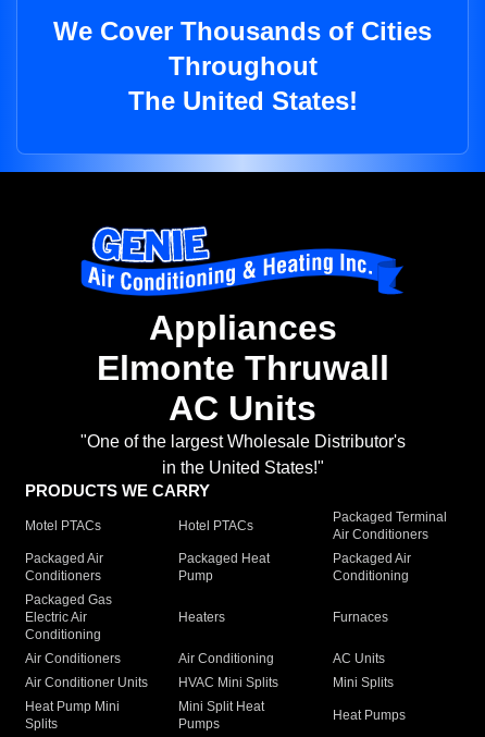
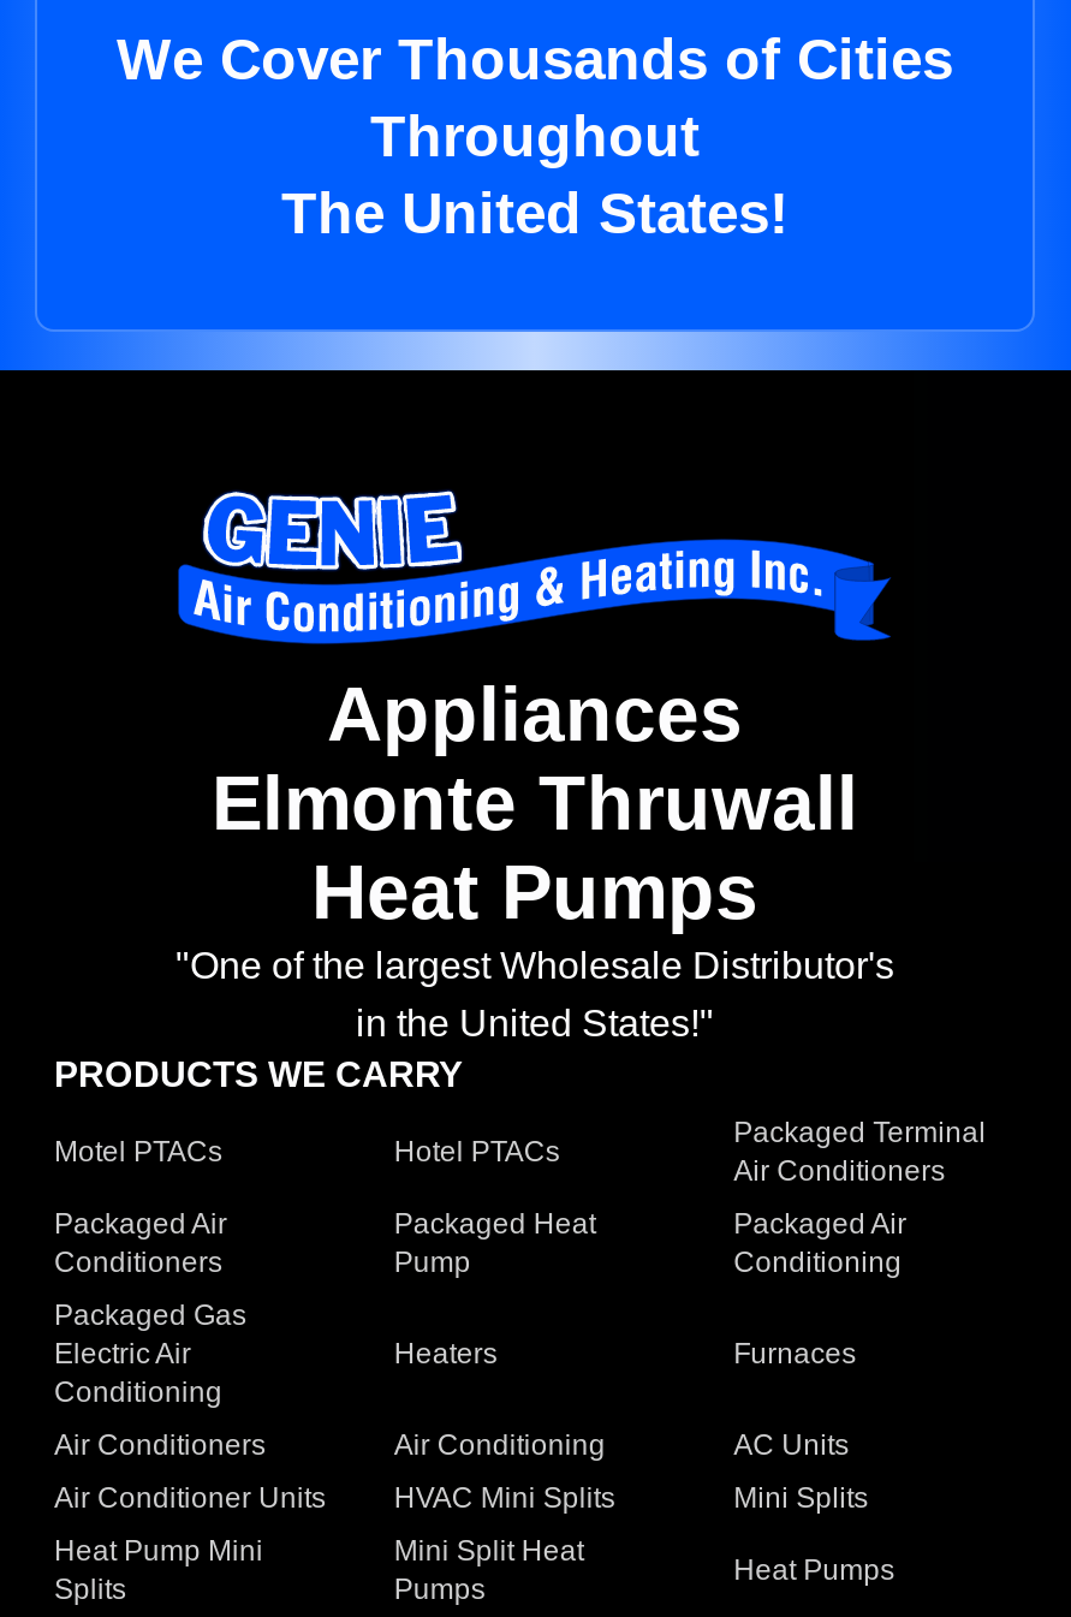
[169,389,316,428] AC Units -> [311,849,758,936] Heat Pumps

